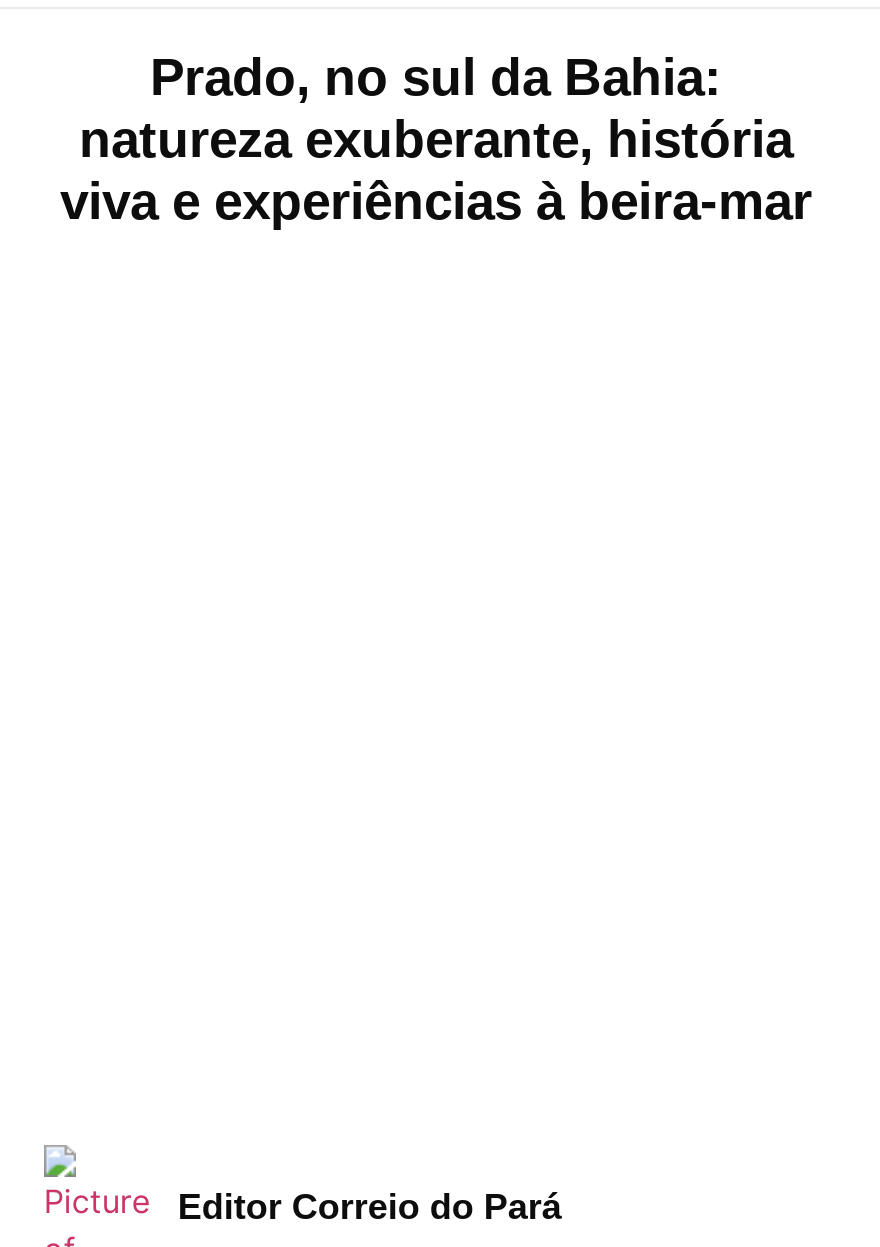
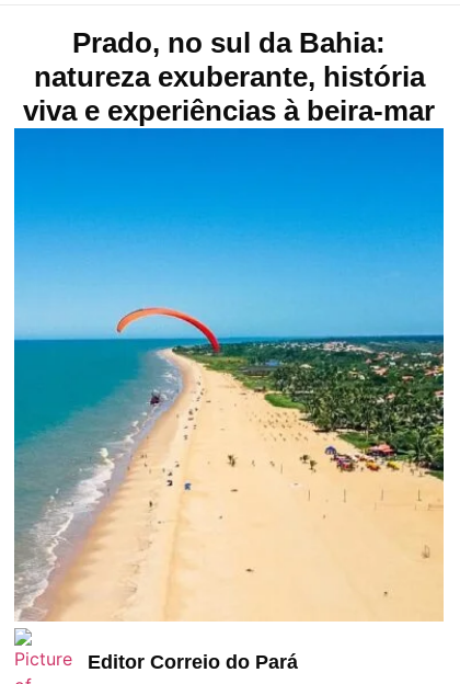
none -> [13,127,445,623] [image]

